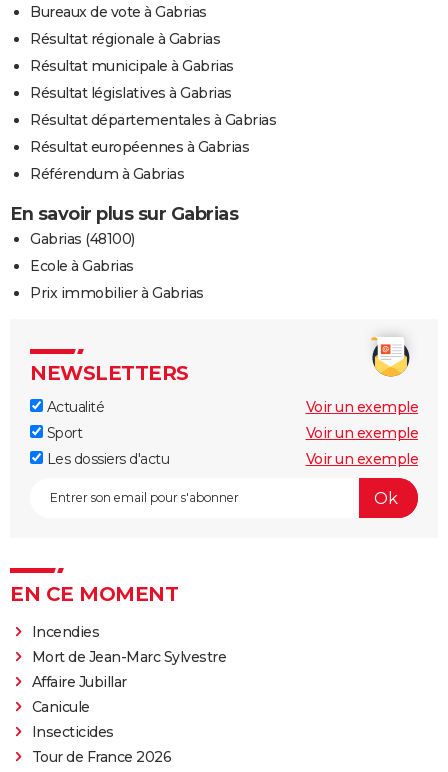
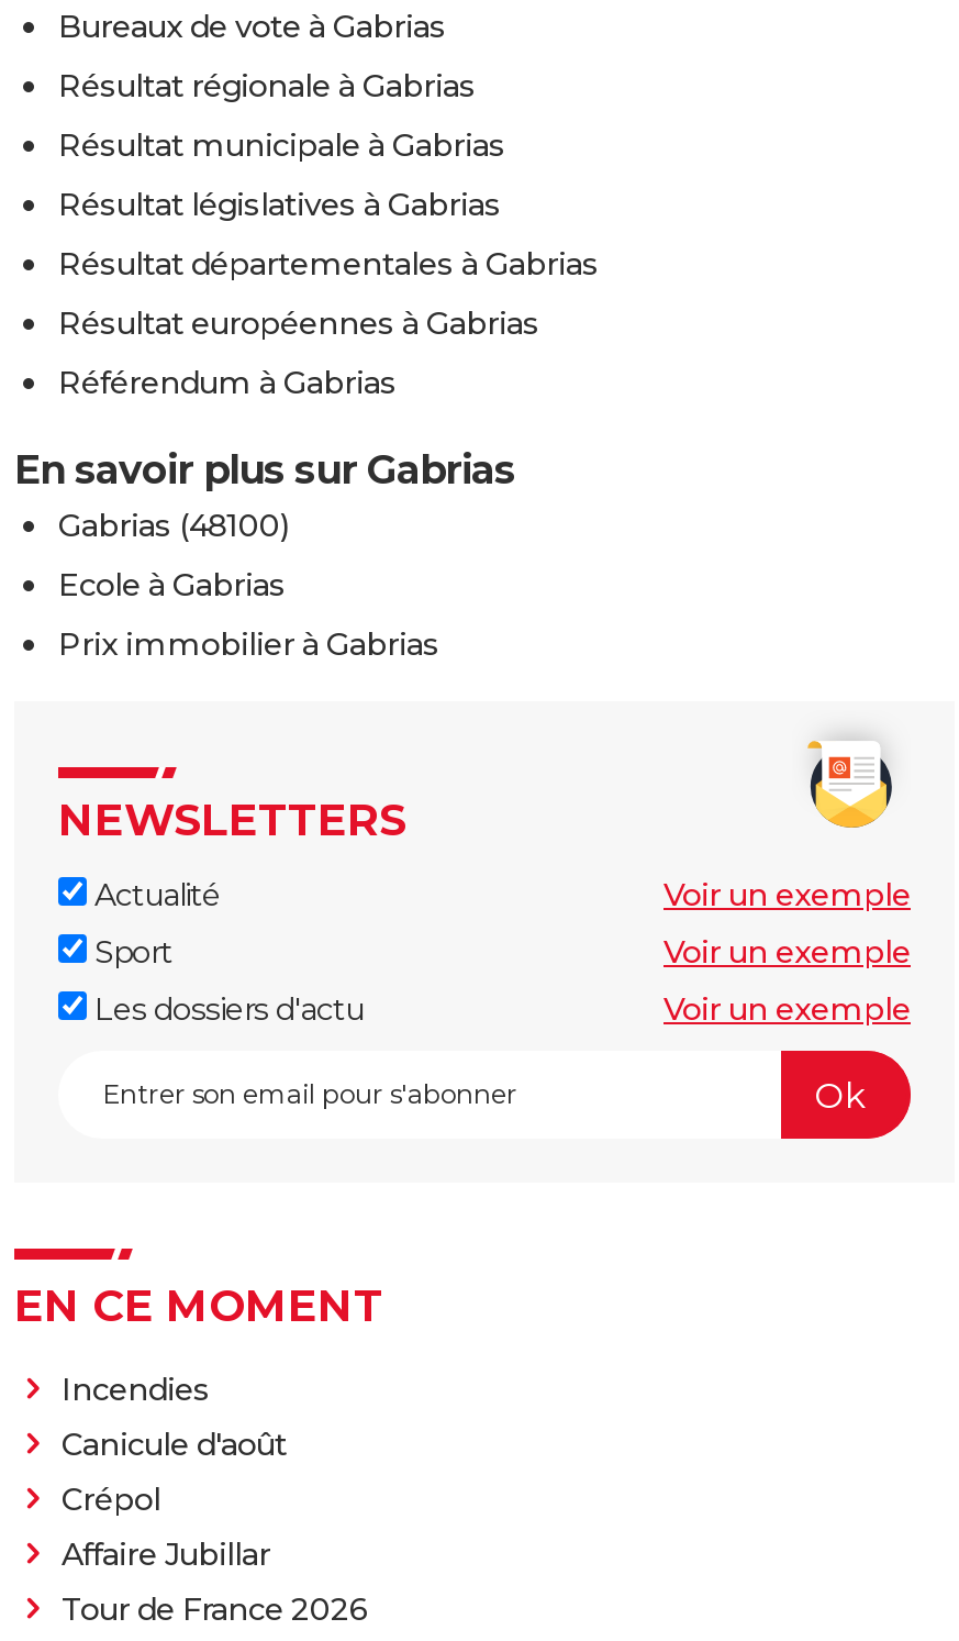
[31,648,226,666] Mort de Jean-Marc Sylvestre -> [62,1425,287,1520] Canicule d'août | Crépol
moved [31,673,126,691] -> [62,1535,270,1575]: Affaire Jubillar
[31,698,113,741] Canicule | Insecticides -> none

